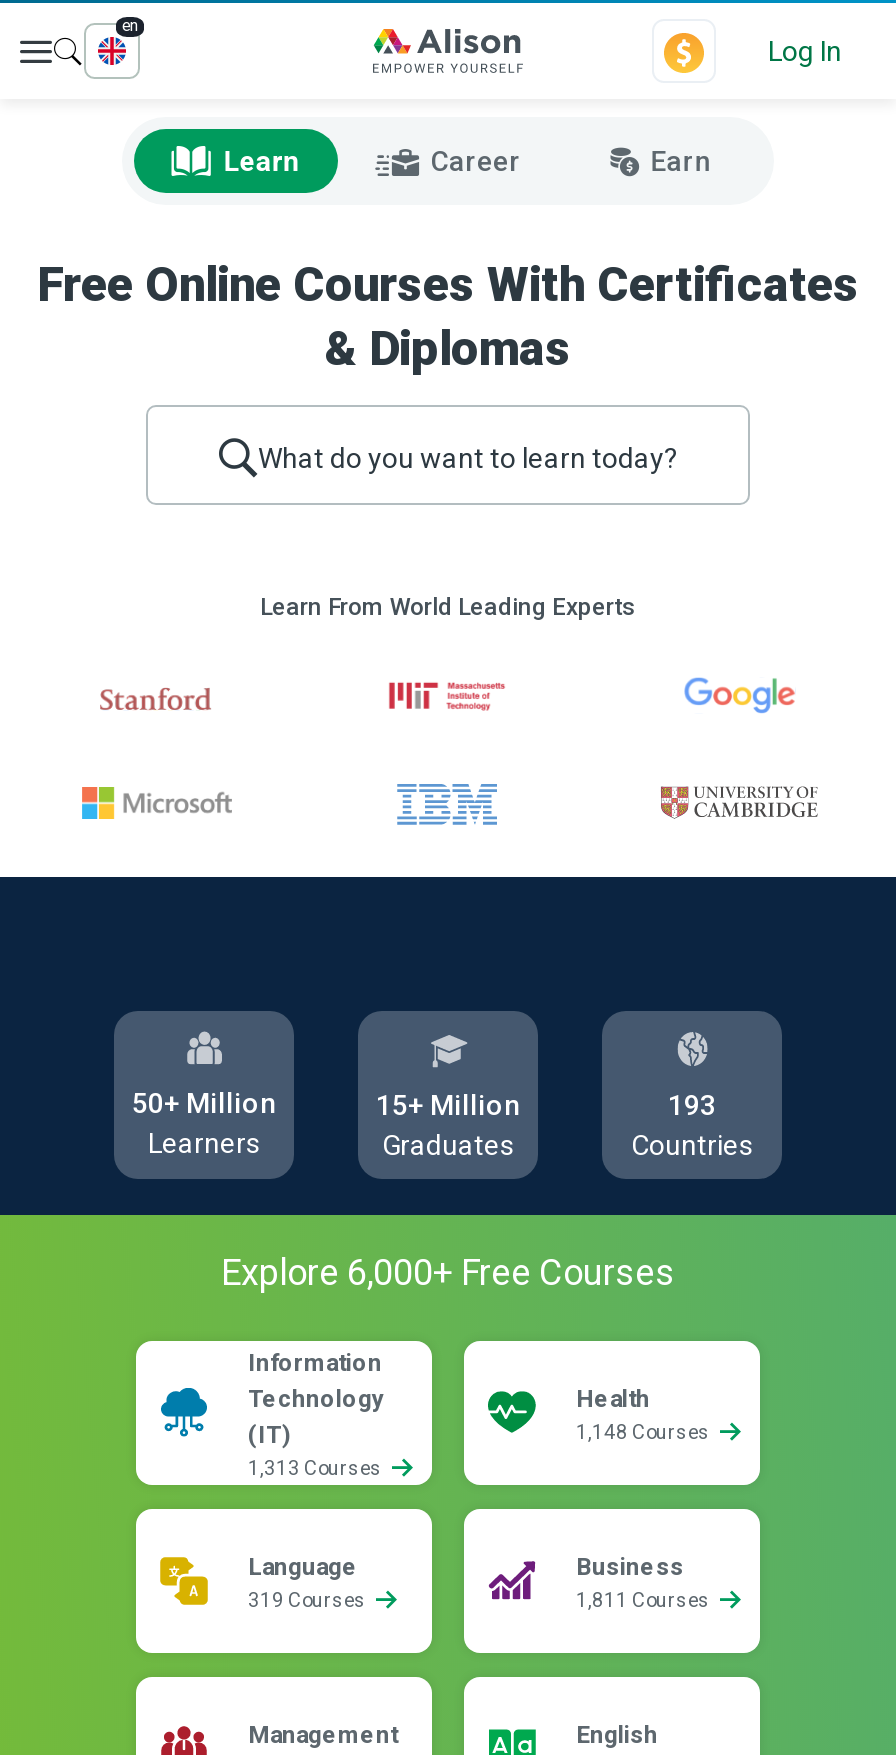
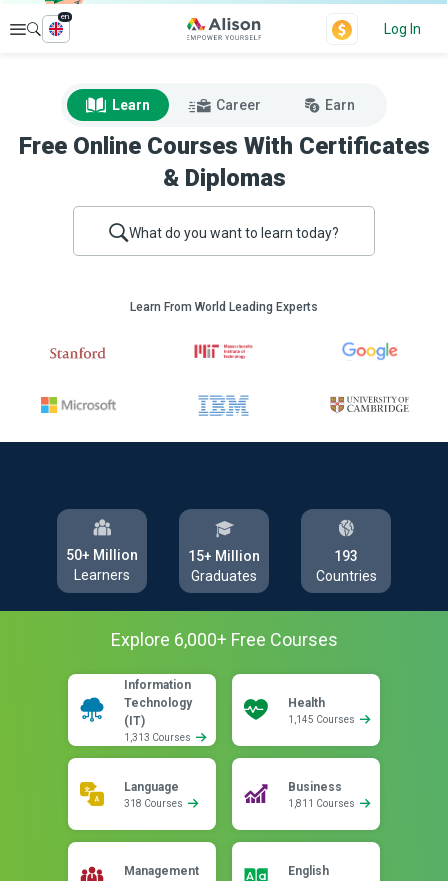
moved [224,145,710,177] -> [112,97,355,113]: Learn | Career | Earn
[576,1421,714,1443] 1,148 Courses -> [288,714,357,725] 1,145 Courses
[248,1589,370,1611] 319 Courses -> [124,798,185,809] 318 Courses

